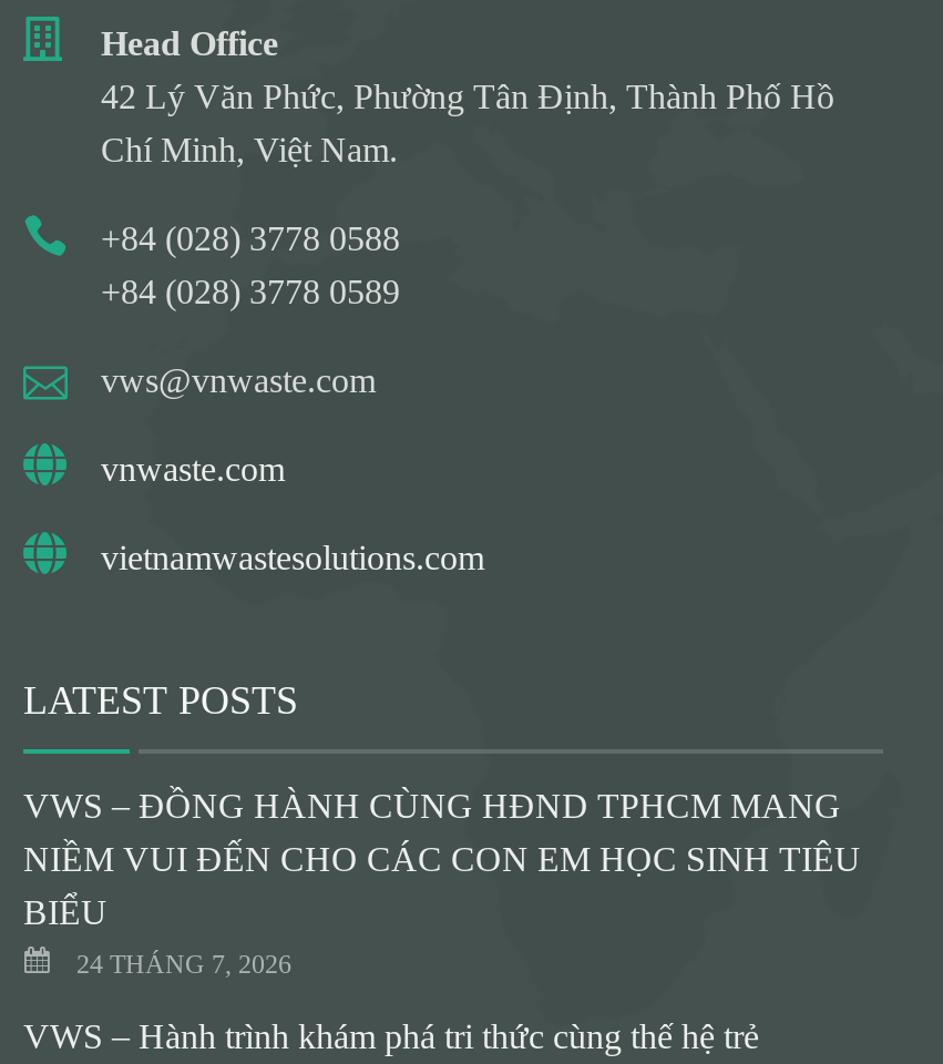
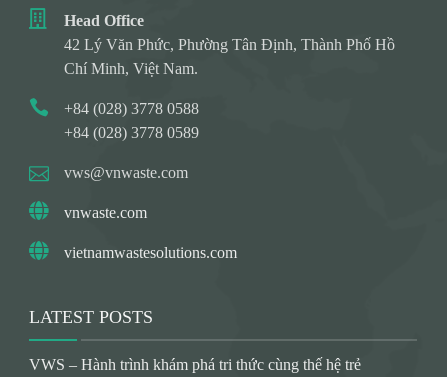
[23,787,861,980] VWS – ĐỒNG HÀNH CÙNG HĐND TPHCM MANG | NIỀM VUI ĐẾN CHO CÁC CON EM HỌC SINH TIÊU | BIỂU | 24 THÁNG 7, 2026 -> none

